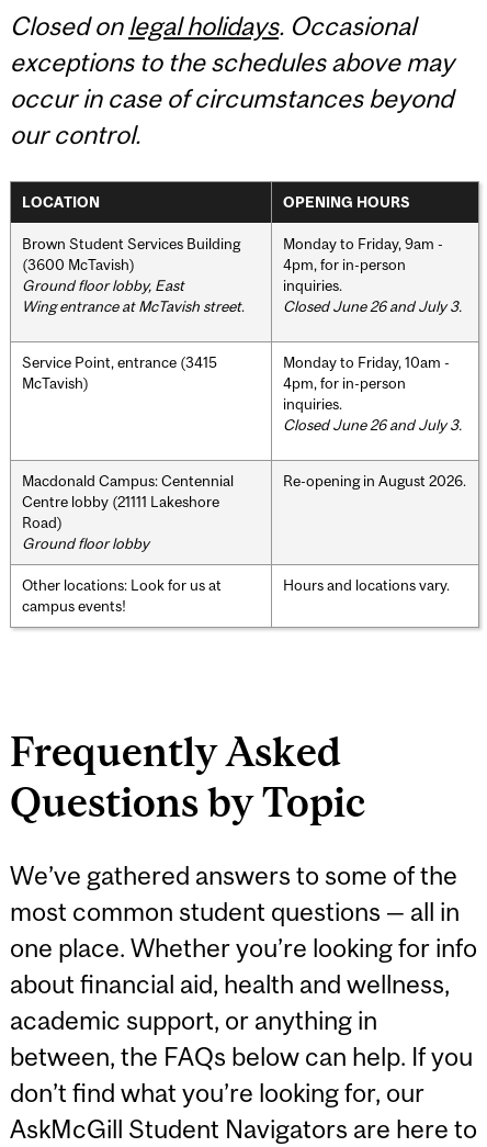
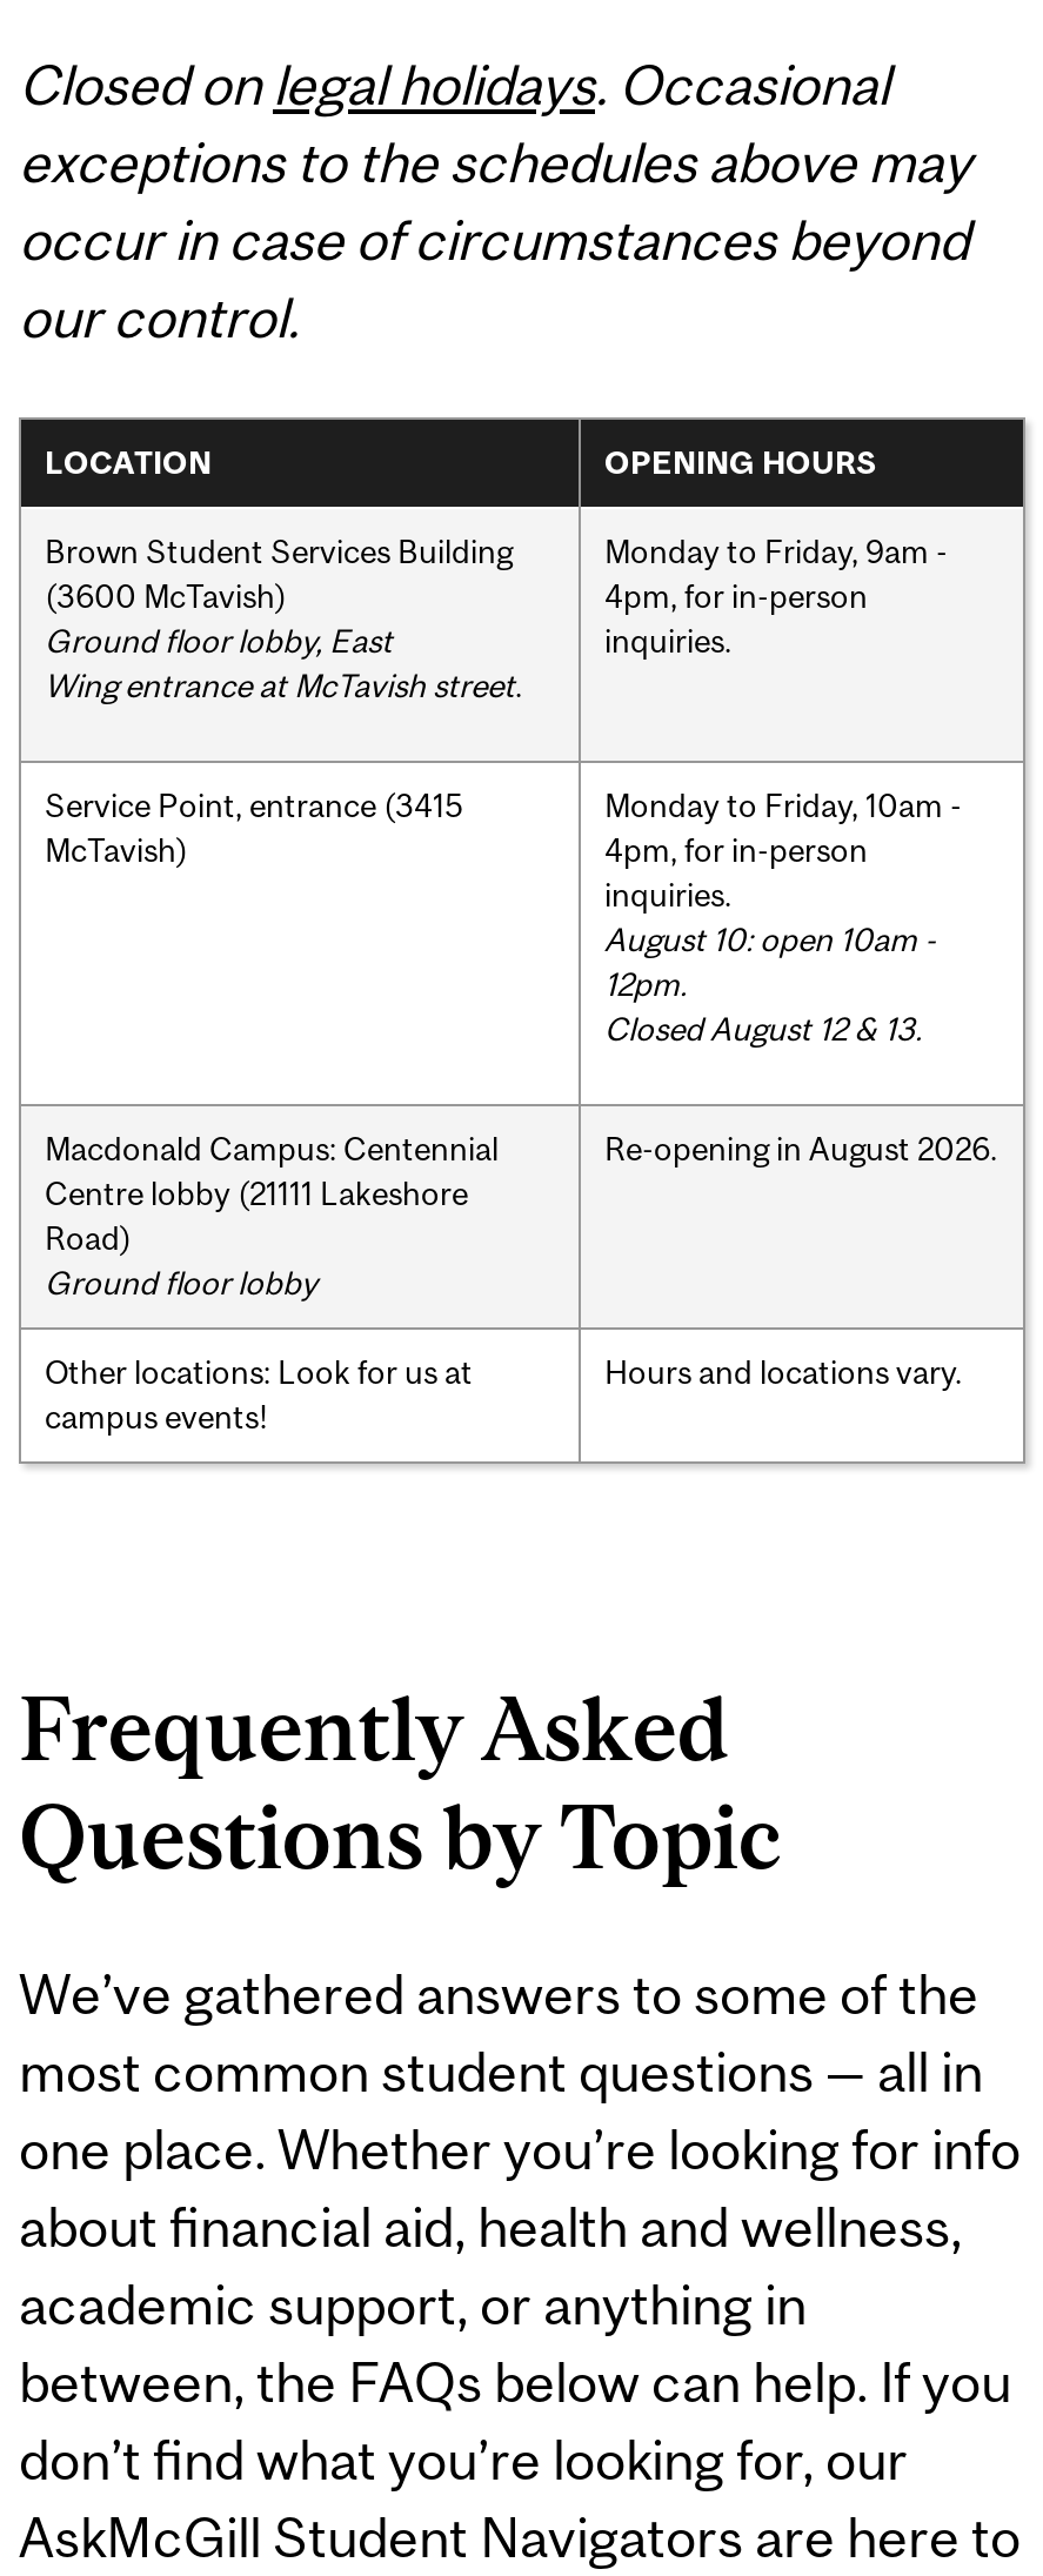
[283,297,462,315] Closed June 26 and July 3. -> none
[283,416,462,433] Closed June 26 and July 3. -> [604,920,936,1047] August 10: open 10am - | 12pm. | Closed August 12 & 13.

